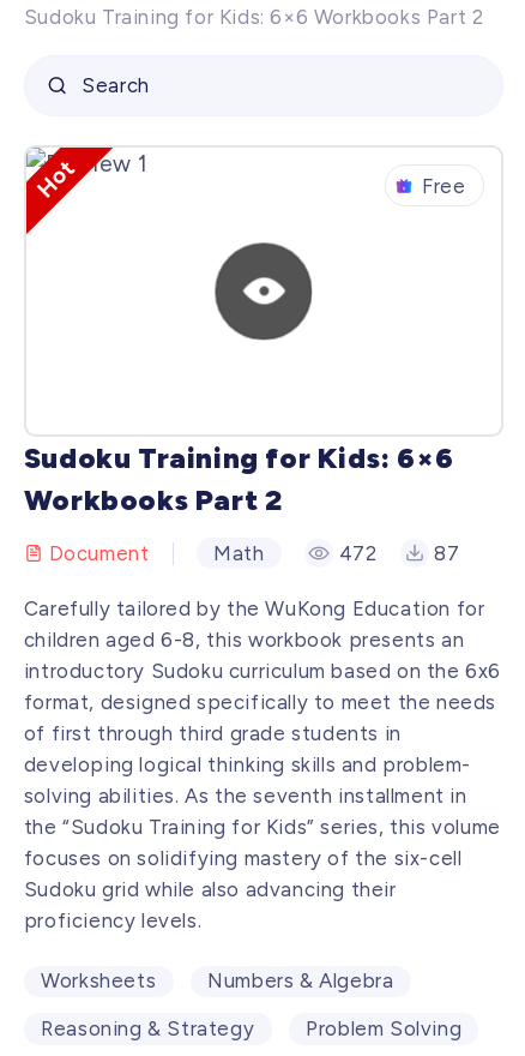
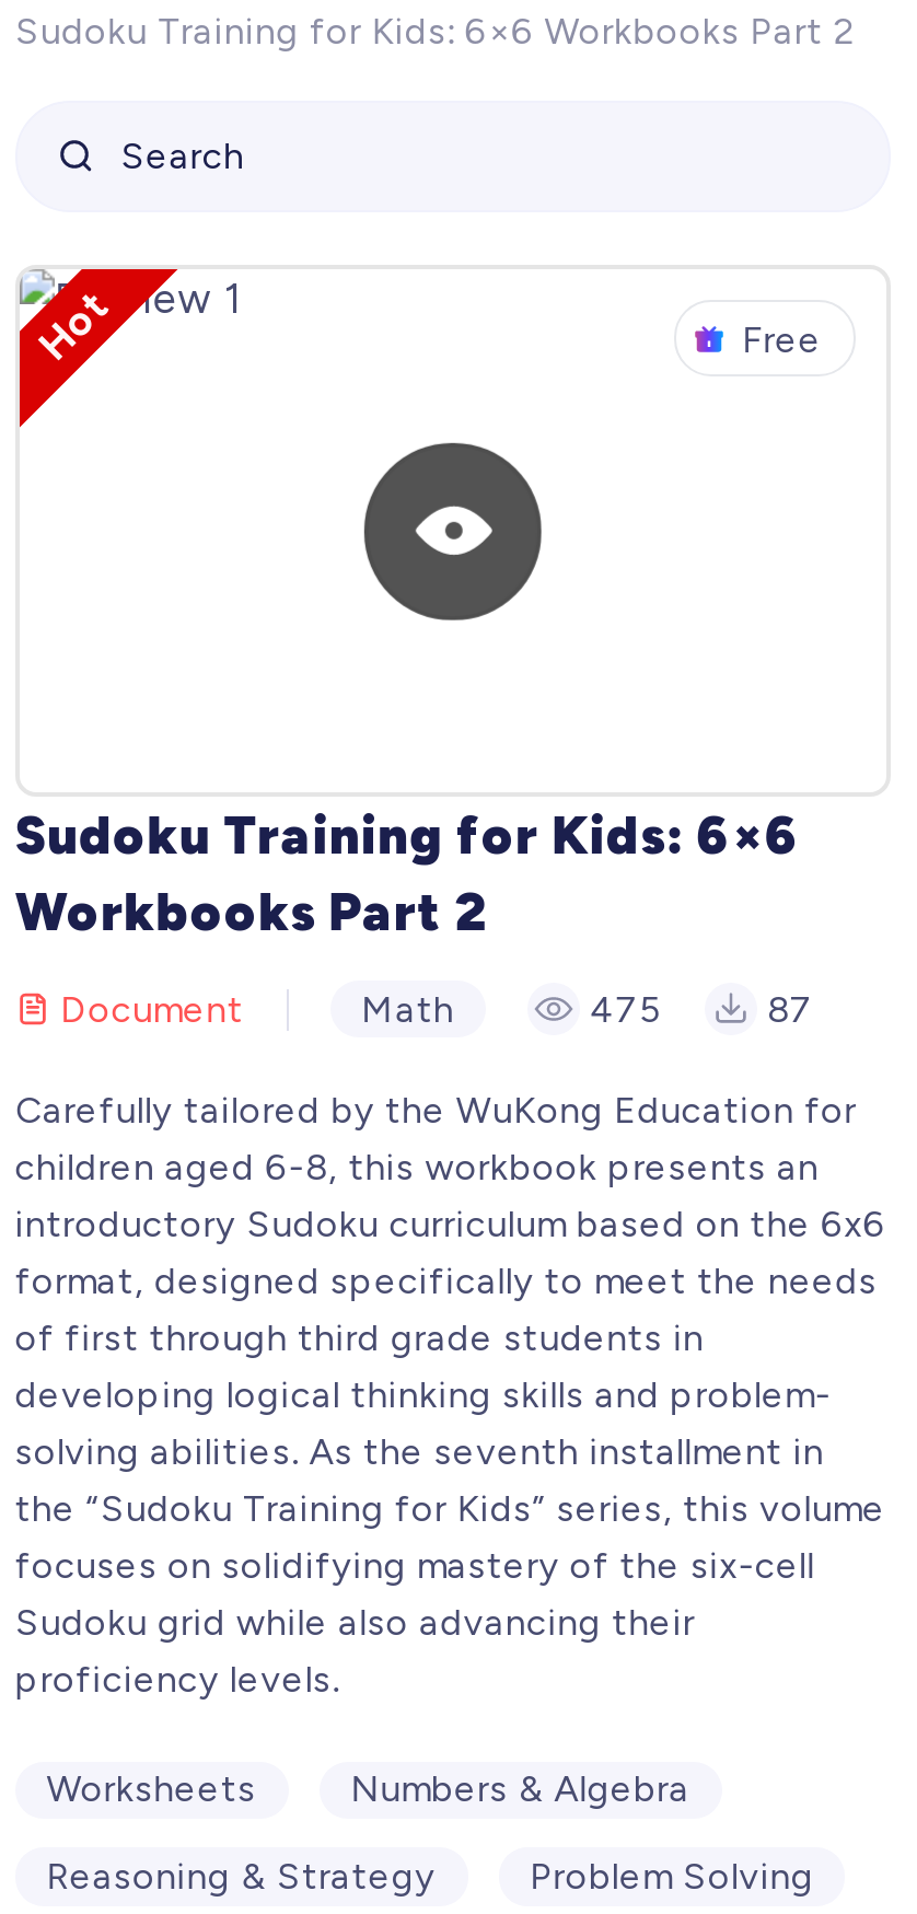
[339,541,377,565] 472 -> [590,987,662,1030] 475

